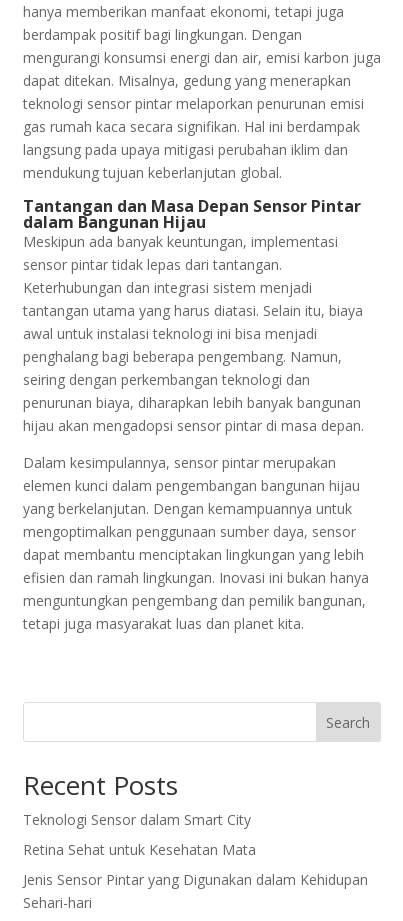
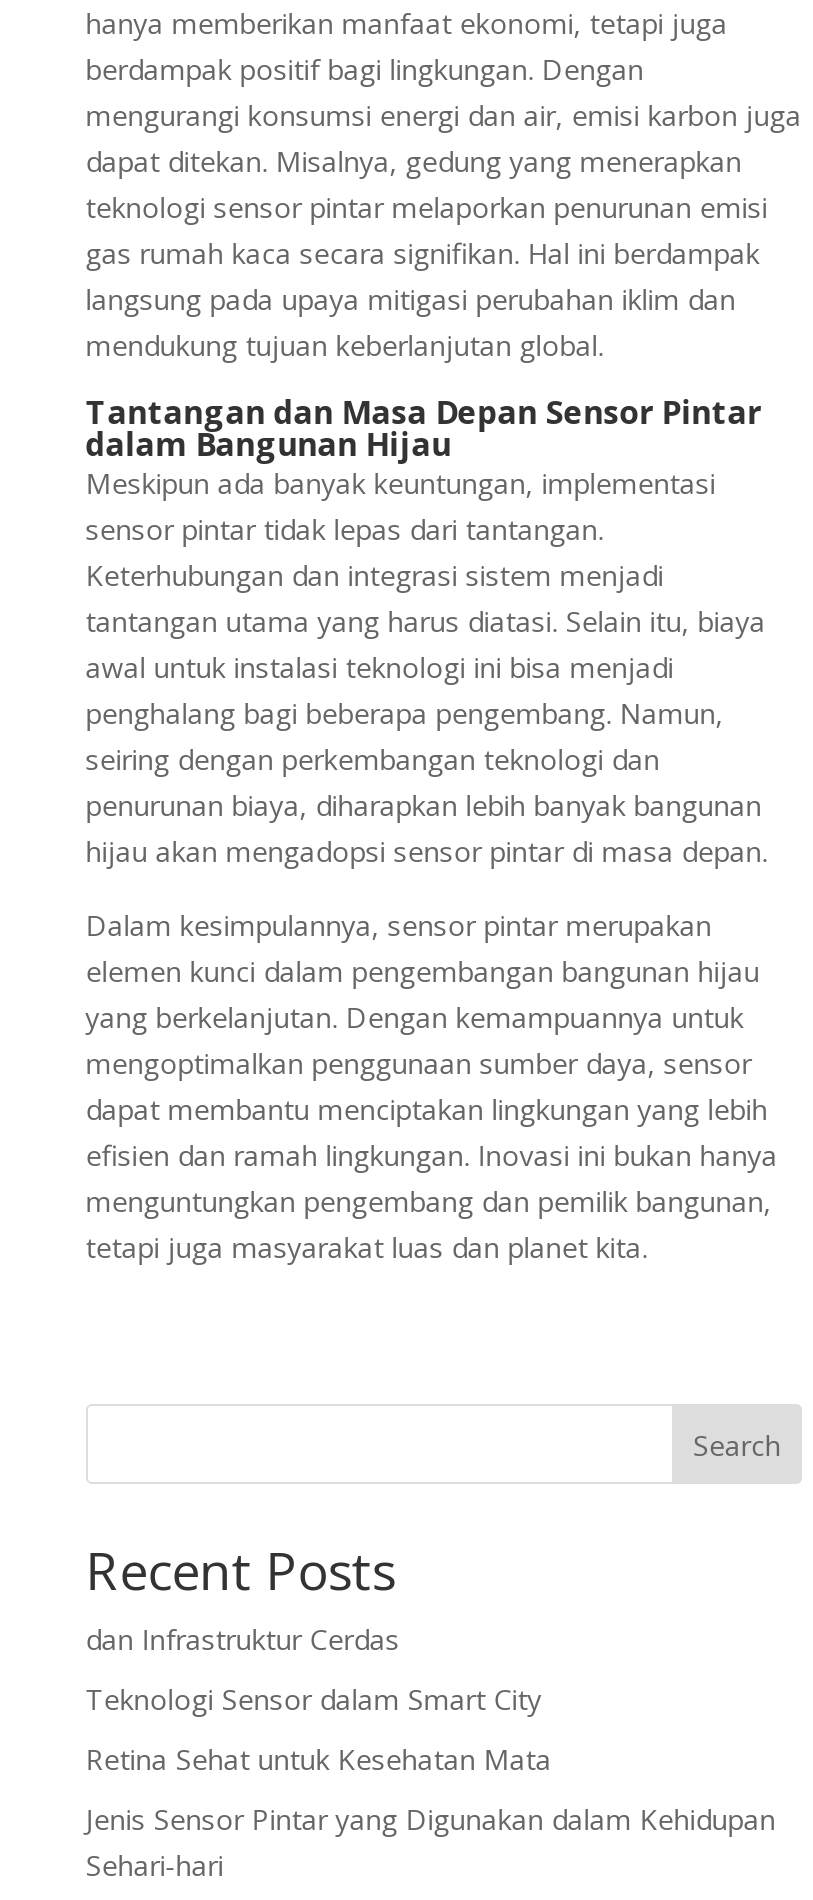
none -> [86,1620,400,1658] dan Infrastruktur Cerdas

